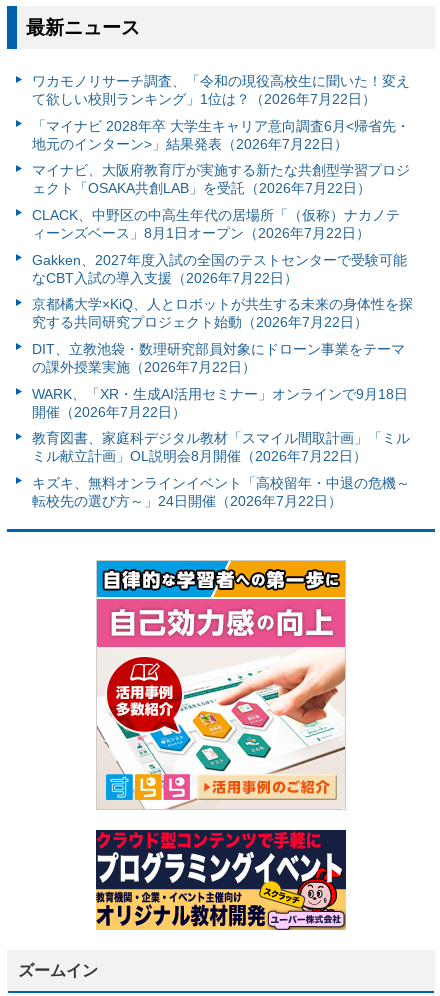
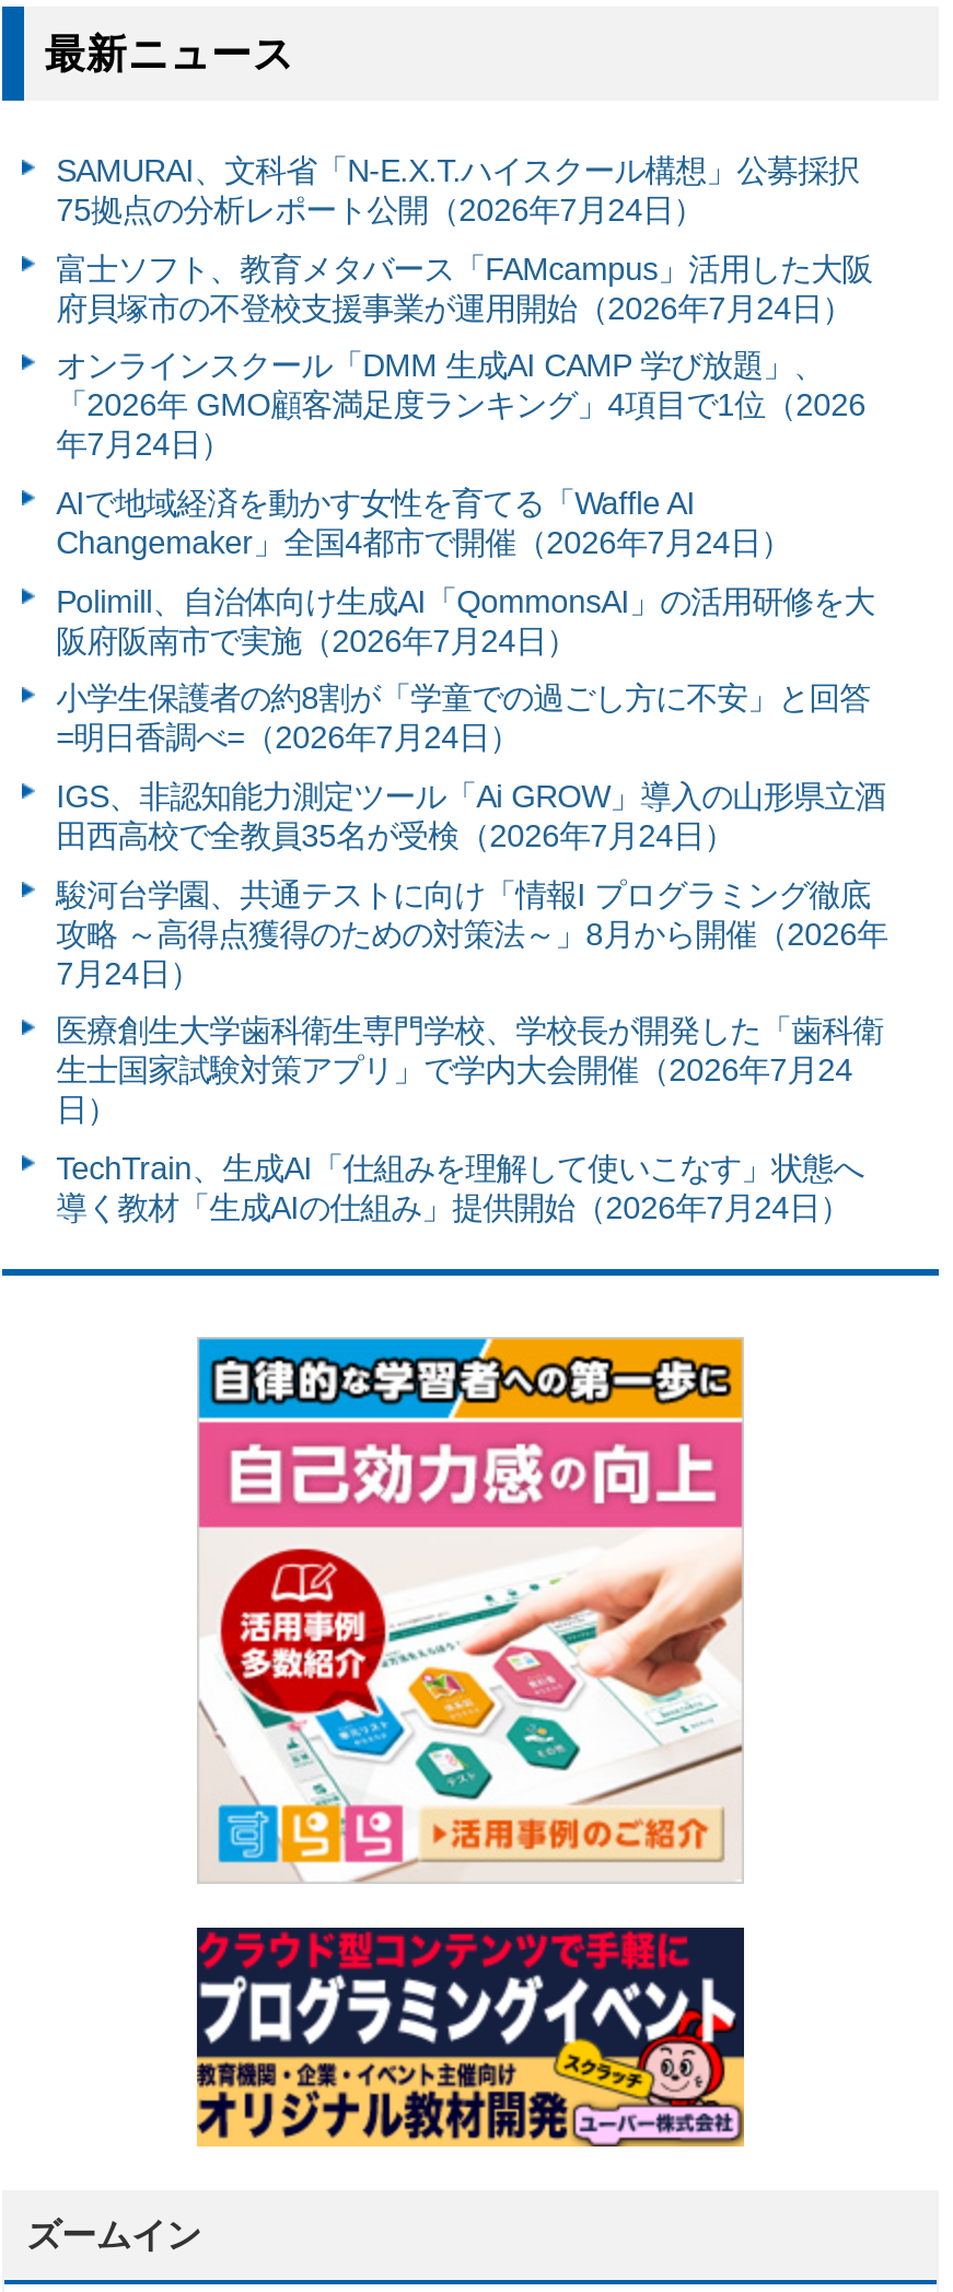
[32,73,410,107] ワカモノリサーチ調査、「令和の現役高校生に聞いた！変え | て欲しい校則ランキング」1位は？（2026年7月22日） -> [56,154,859,228] SAMURAI、文科省「N-E.X.T.ハイスクール構想」公募採択 | 75拠点の分析レポート公開（2026年7月24日）
[32,118,410,152] 「マイナビ 2028年卒 大学生キャリア意向調査6月<帰省先・ | 地元のインターン>」結果発表（2026年7月22日） -> [56,251,872,326] 富⼠ソフト、教育メタバース「FAMcampus」活用した大阪 | 府貝塚市の不登校支援事業が運用開始（2026年7月24日）
[32,162,410,196] マイナビ、大阪府教育庁が実施する新たな共創型学習プロジ | ェクト「OSAKA共創LAB」を受託（2026年7月22日） -> [56,349,866,463] オンラインスクール「DMM 生成AI CAMP 学び放題」、 | 「2026年 GMO顧客満足度ランキング」4項目で1位（2026 | 年7月24日）
[32,207,400,241] CLACK、中野区の中高生年代の居場所「（仮称）ナカノテ | ィーンズベース」8月1日オープン（2026年7月22日） -> [56,486,791,560] AIで地域経済を動かす女性を育てる「Waffle AI | Changemaker」全国4都市で開催（2026年7月24日）
[32,252,407,286] Gakken、2027年度入試の全国のテストセンターで受験可能 | なCBT入試の導入支援（2026年7月22日） -> [56,584,874,658] Polimill、自治体向け生成AI「QommonsAI」の活用研修を大 | 阪府阪南市で実施（2026年7月24日）
[32,296,413,330] 京都橘大学×KiQ、人とロボットが共生する未来の身体性を探 | 究する共同研究プロジェクト始動（2026年7月22日） -> [56,681,870,756] 小学生保護者の約8割が「学童での過ごし方に不安」と回答 | =明日香調べ=（2026年7月24日）
[32,341,405,375] DIT、立教池袋・数理研究部員対象にドローン事業をテーマ | の課外授業実施（2026年7月22日） -> [56,779,885,853] IGS、非認知能力測定ツール「Ai GROW」導入の山形県立酒 | 田西高校で全教員35名が受検（2026年7月24日）
[32,386,408,420] WARK、「XR・生成AI活用セミナー」オンラインで9月18日 | 開催（2026年7月22日） -> [56,877,888,990] 駿河台学園、共通テストに向け「情報I プログラミング徹底 | 攻略 ～高得点獲得のための対策法～」8月から開催（2026年 | 7月24日）
[32,430,410,464] 教育図書、家庭科デジタル教材「スマイル間取計画」「ミル | ミル献立計画」OL説明会8月開催（2026年7月22日） -> [56,1014,883,1127] 医療創生大学歯科衛生専門学校、学校長が開発した「歯科衛 | 生士国家試験対策アプリ」で学内大会開催（2026年7月24 | 日）
[32,475,410,509] キズキ、無料オンラインイベント「高校留年・中退の危機～ | 転校先の選び方～」24日開催（2026年7月22日） -> [56,1150,863,1225] TechTrain、生成AI「仕組みを理解して使いこなす」状態へ | 導く教材「生成AIの仕組み」提供開始（2026年7月24日）

